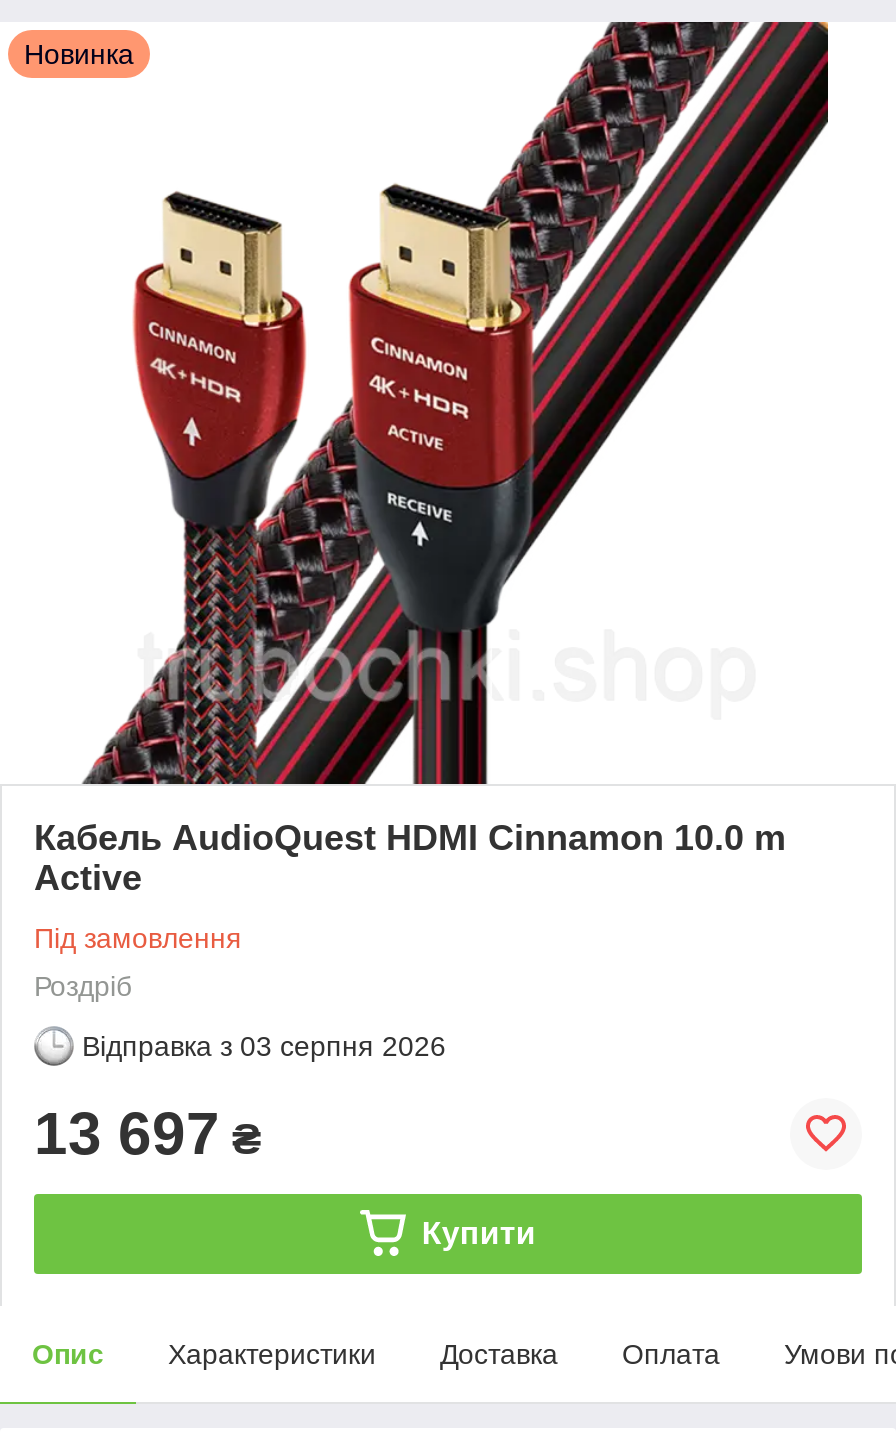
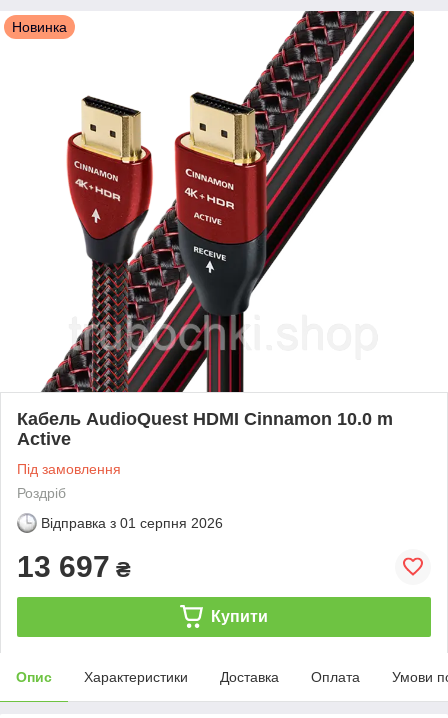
[82,1030,446,1062] Відправка з 03 серпня 2026 -> [41,515,223,531] Відправка з 01 серпня 2026

